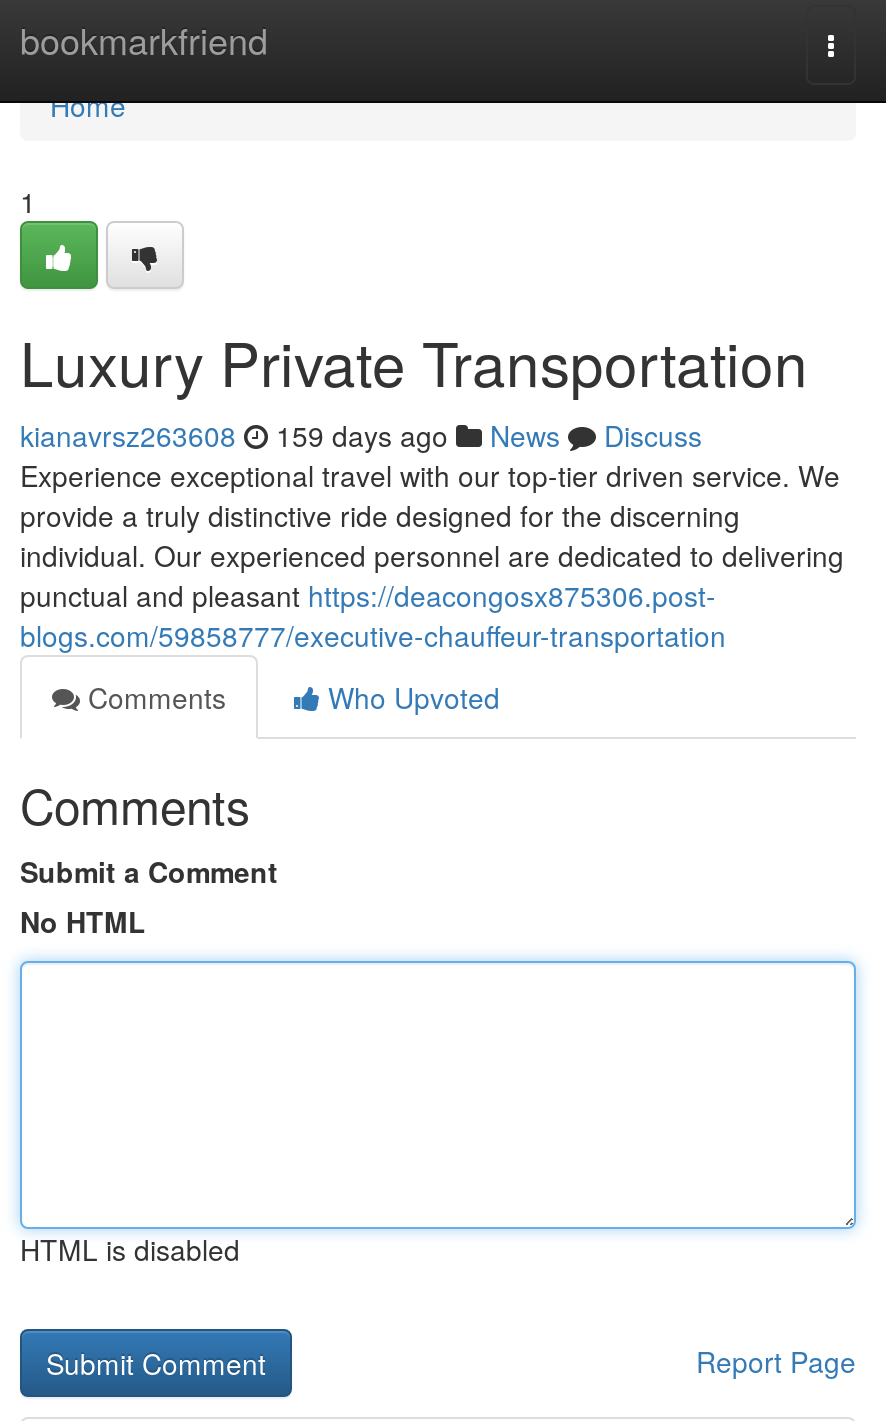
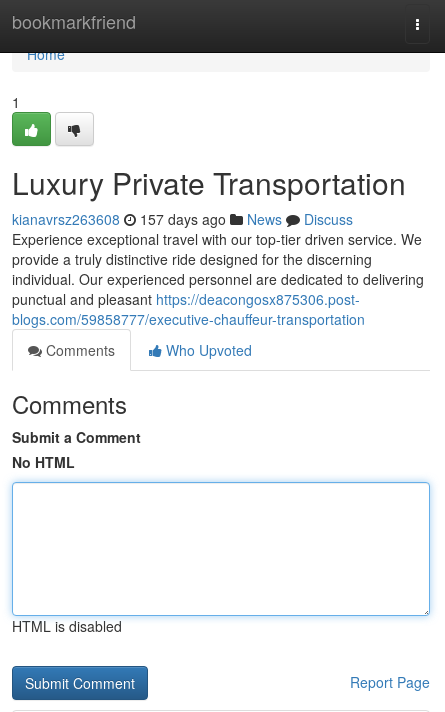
[20,415,702,455] kianavrsz263608 159 days ago News Discuss -> [12,209,353,229] kianavrsz263608 157 days ago News Discuss

